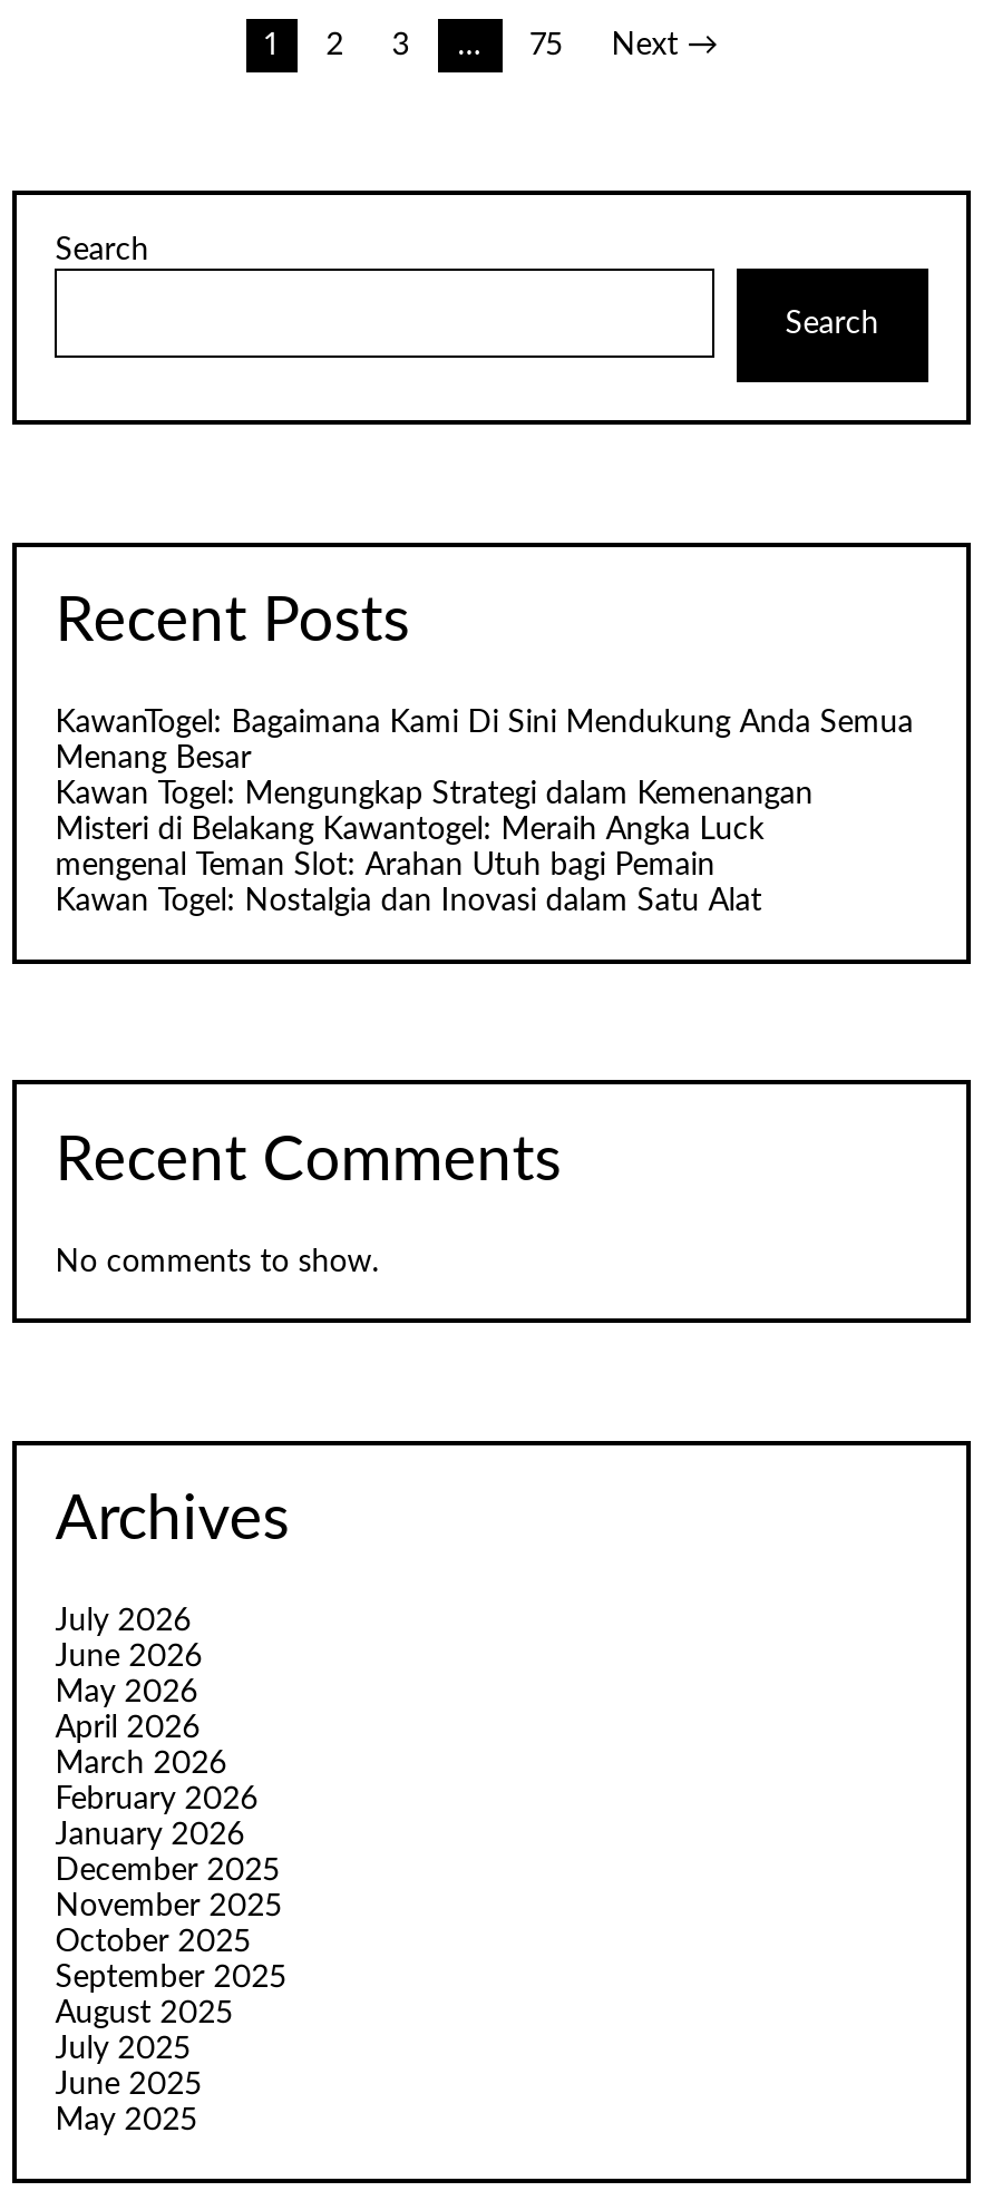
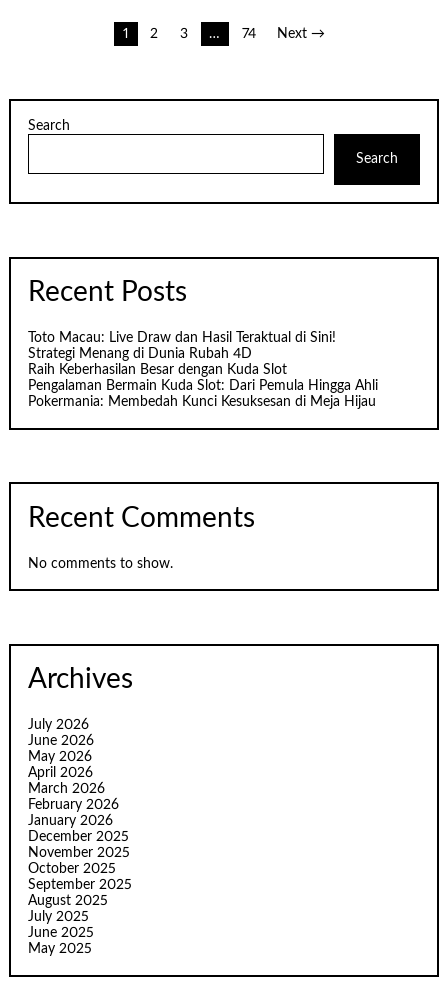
[530,30,563,61] 75 -> [242,27,256,41] 74
[55,708,913,918] KawanTogel: Bagaimana Kami Di Sini Mendukung Anda Semua | Menang Besar | Kawan Togel: Mengungkap Strategi dalam Kemenangan | Misteri di Belakang Kawantogel: Meraih Angka Luck | mengenal Teman Slot: Arahan Utuh bagi Pemain | Kawan Togel: Nostalgia dan Inovasi dalam Satu Alat -> [28,331,378,409] Toto Macau: Live Draw dan Hasil Teraktual di Sini! | Strategi Menang di Dunia Rubah 4D | Raih Keberhasilan Besar dengan Kuda Slot | Pengalaman Bermain Kuda Slot: Dari Pemula Hingga Ahli | Pokermania: Membedah Kunci Kesuksesan di Meja Hijau

